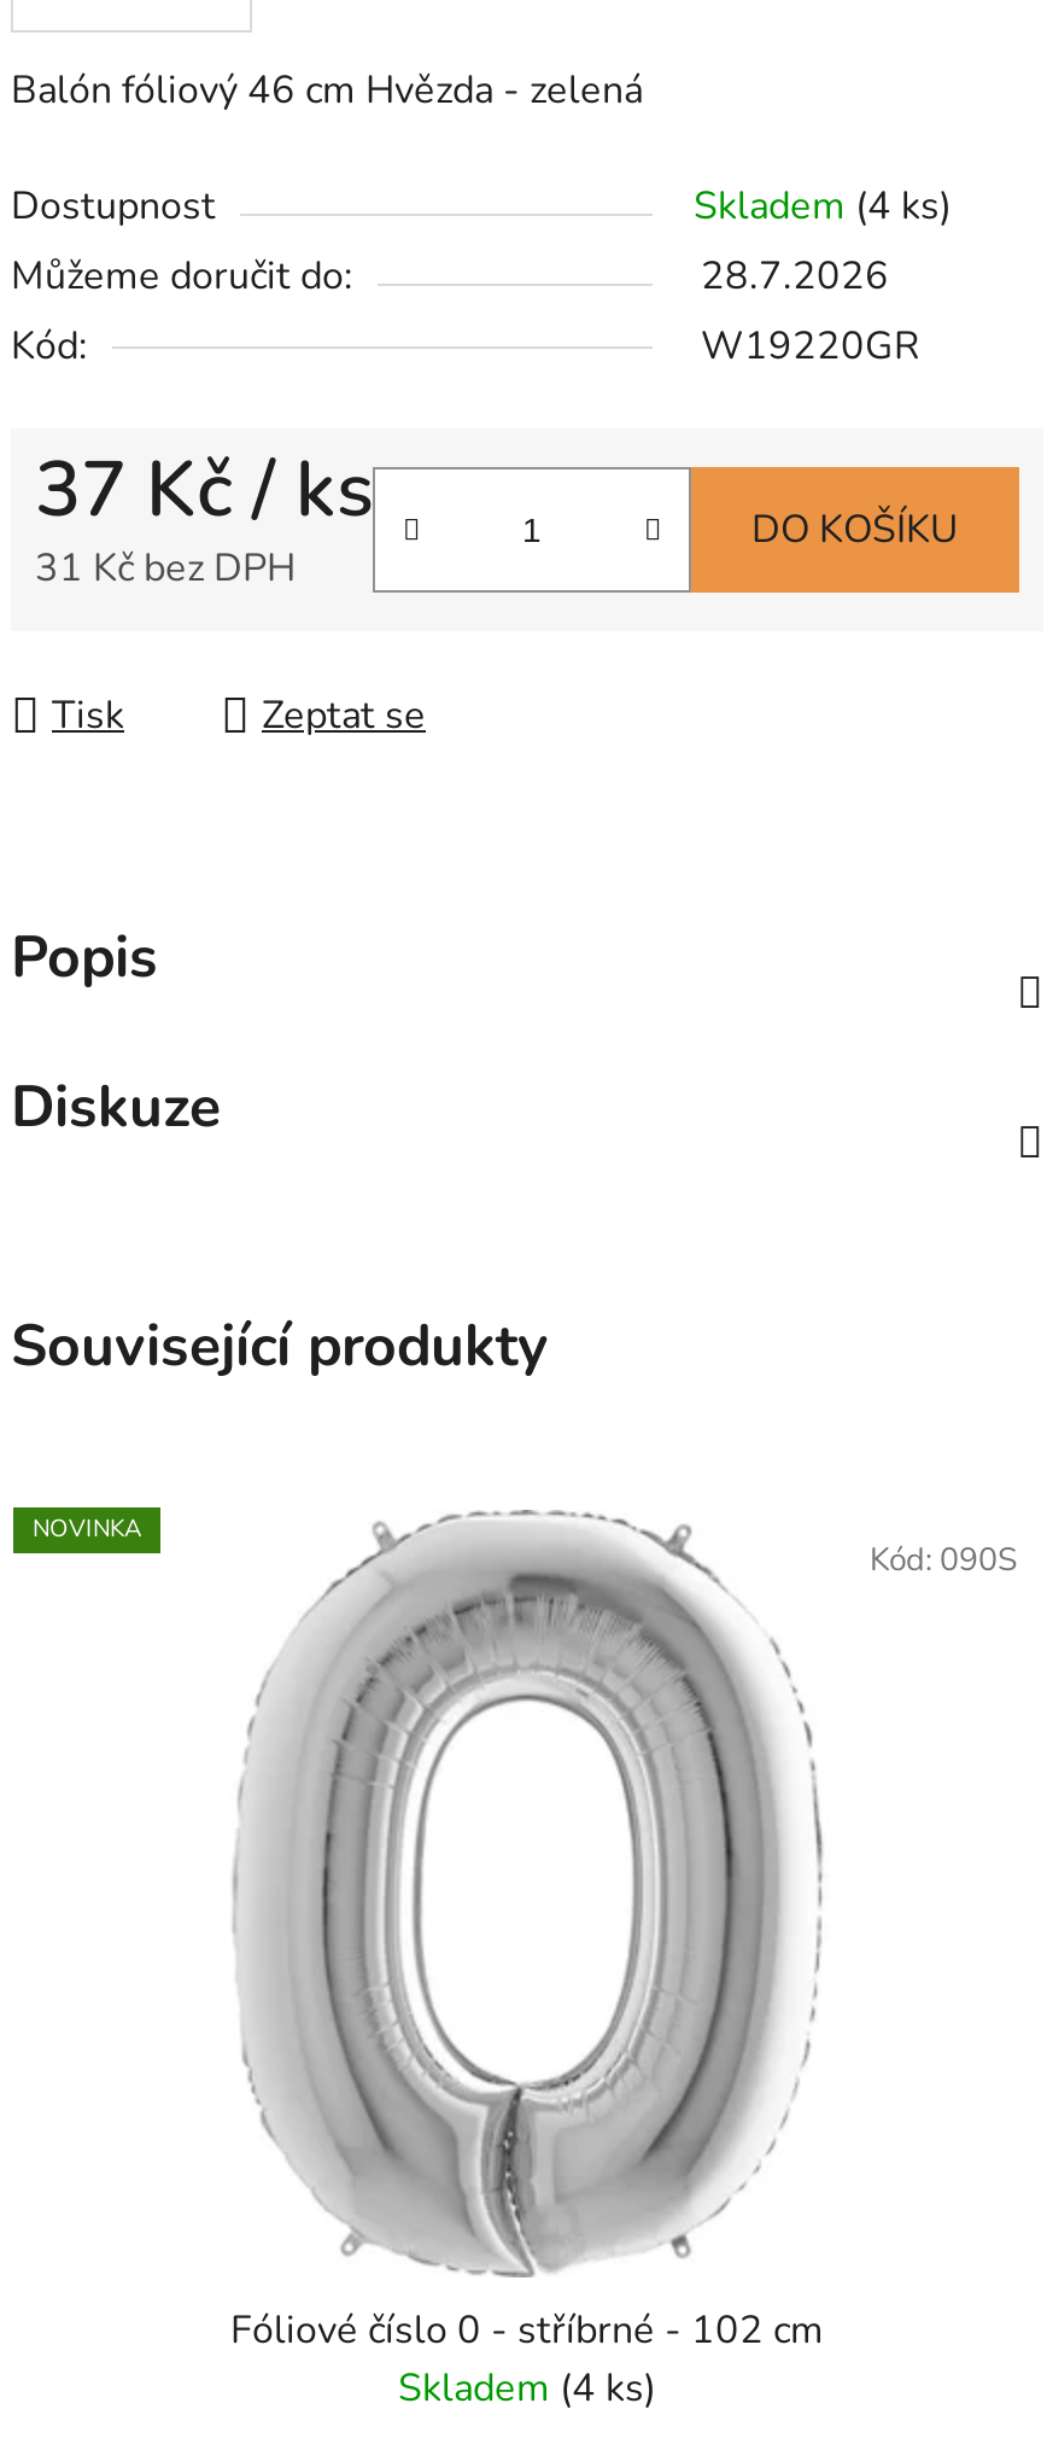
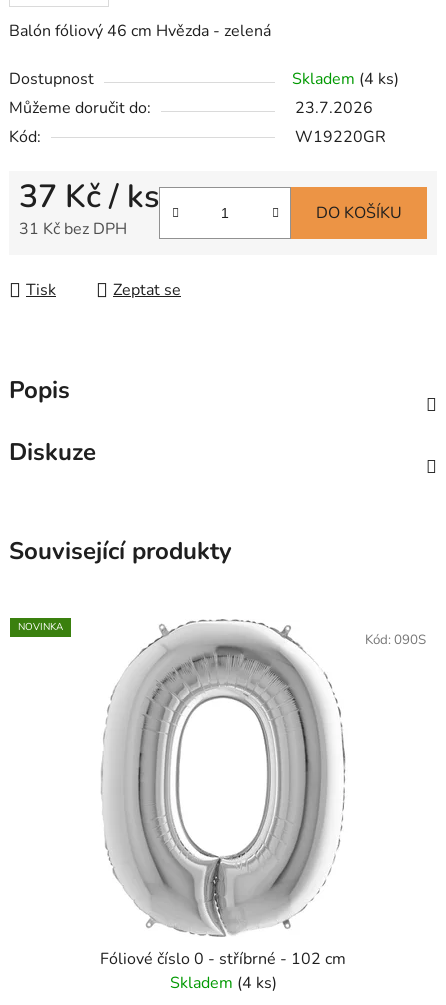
[701,250,889,303] 28.7.2026 -> [295,97,373,119] 23.7.2026

